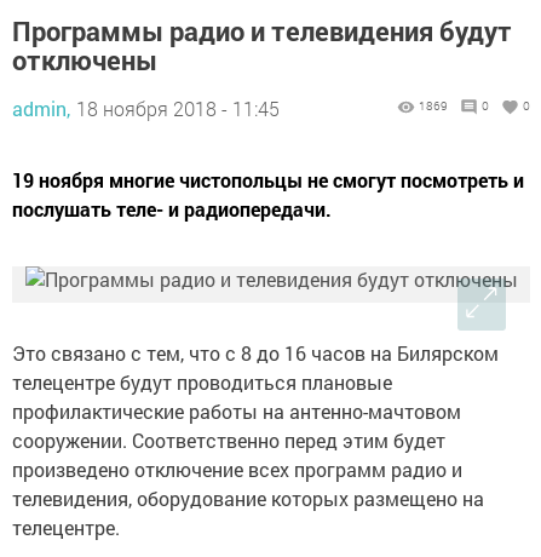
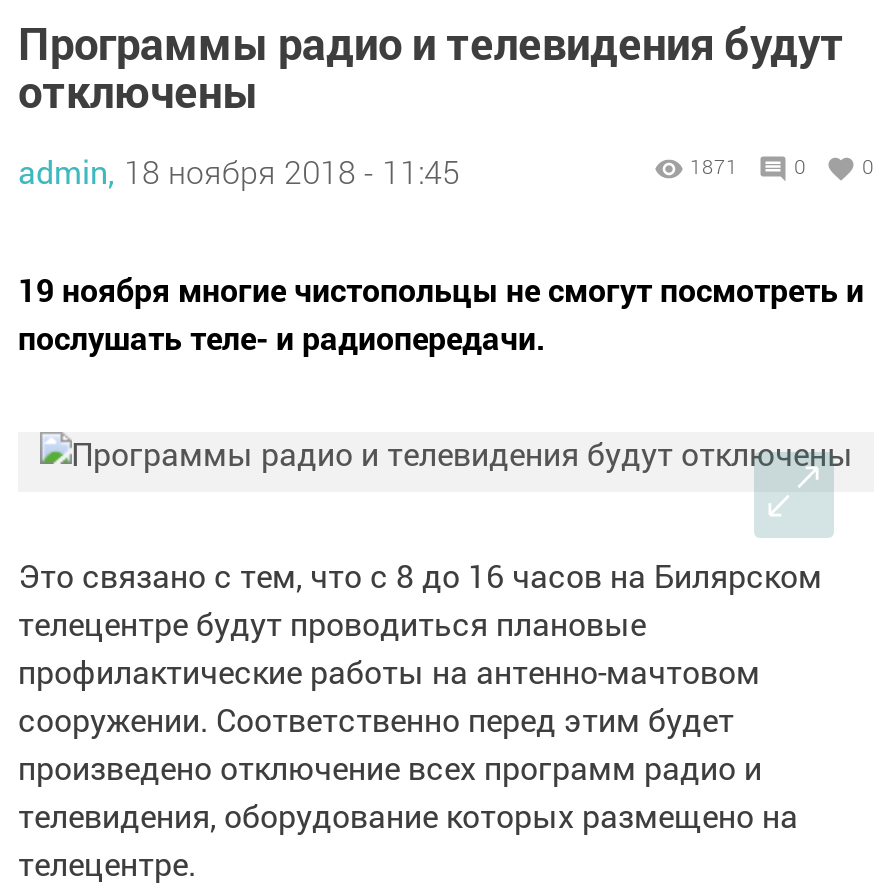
[419,98,448,114] 1869 -> [690,155,738,181] 1871

